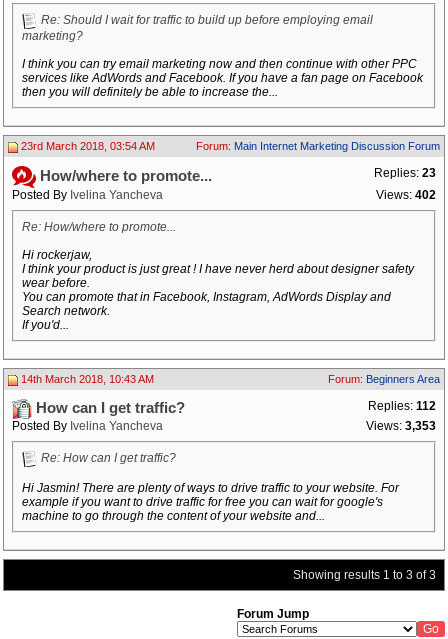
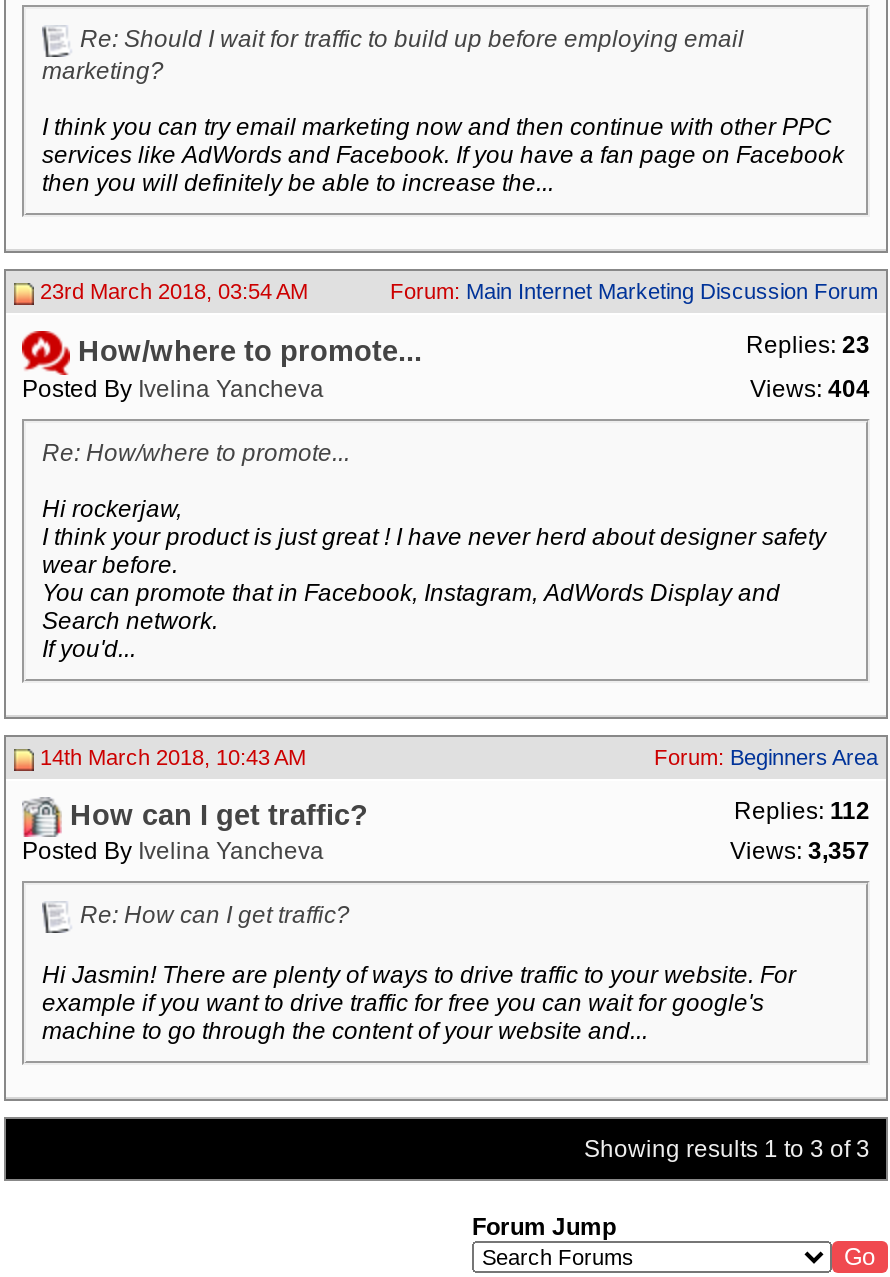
[376,188,436,202] Views: 402 -> [750,375,870,403] Views: 404
[366,419,436,433] Views: 3,353 -> [730,837,870,865] Views: 3,357

